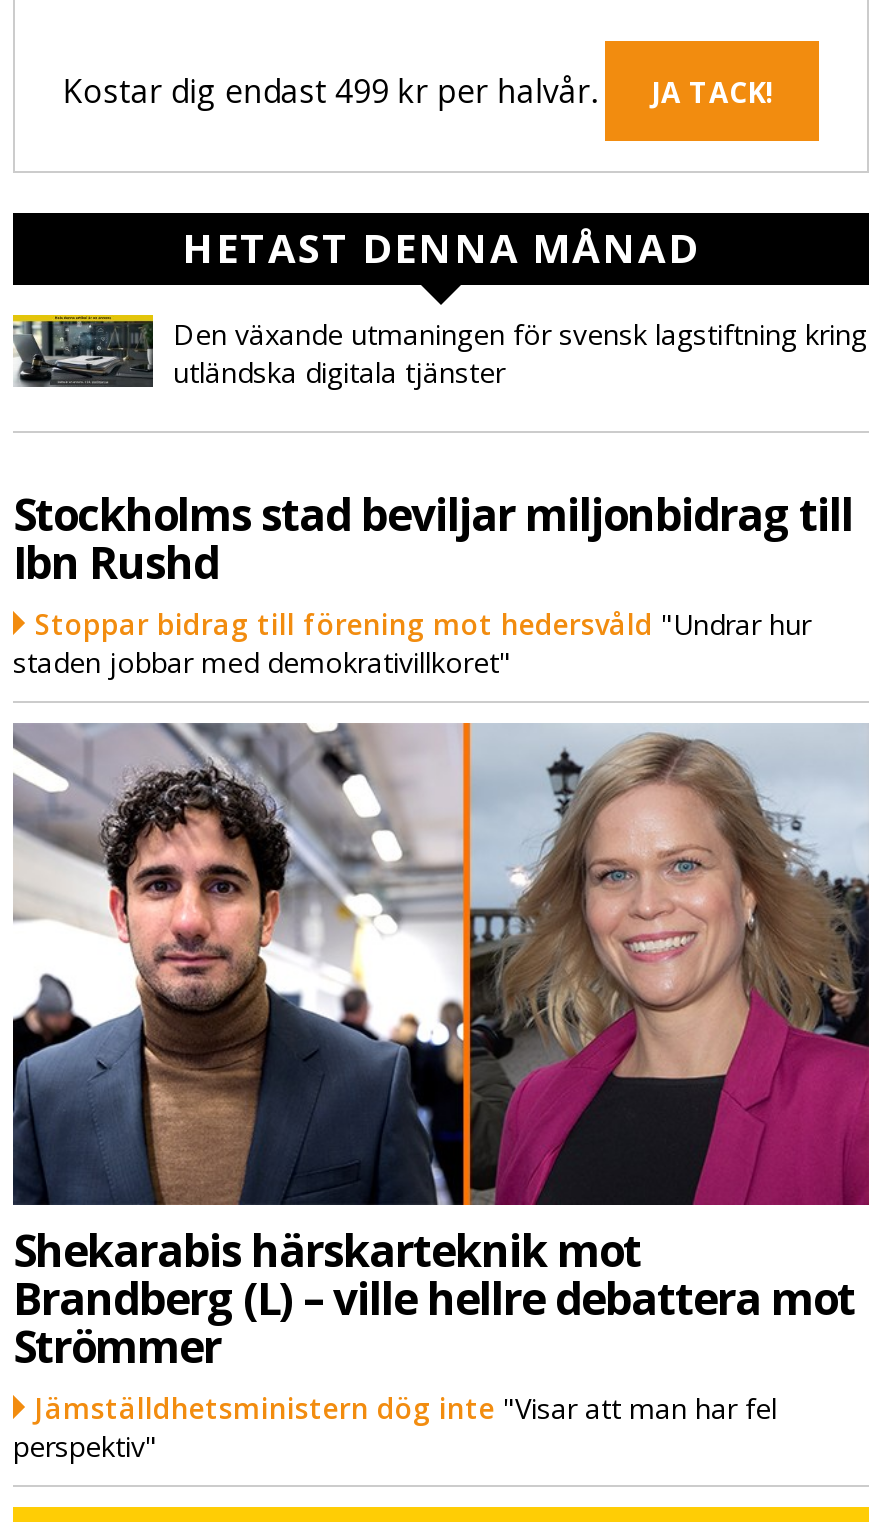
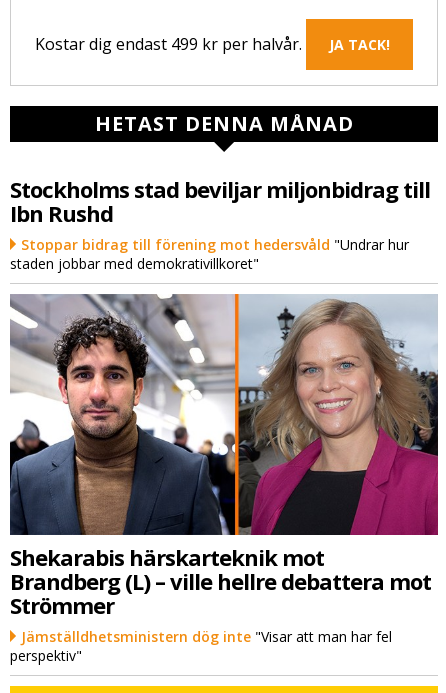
[11,312,867,392] [image] | Den växande utmaningen för svensk lagstiftning kring | utländska digitala tjänster -> none

